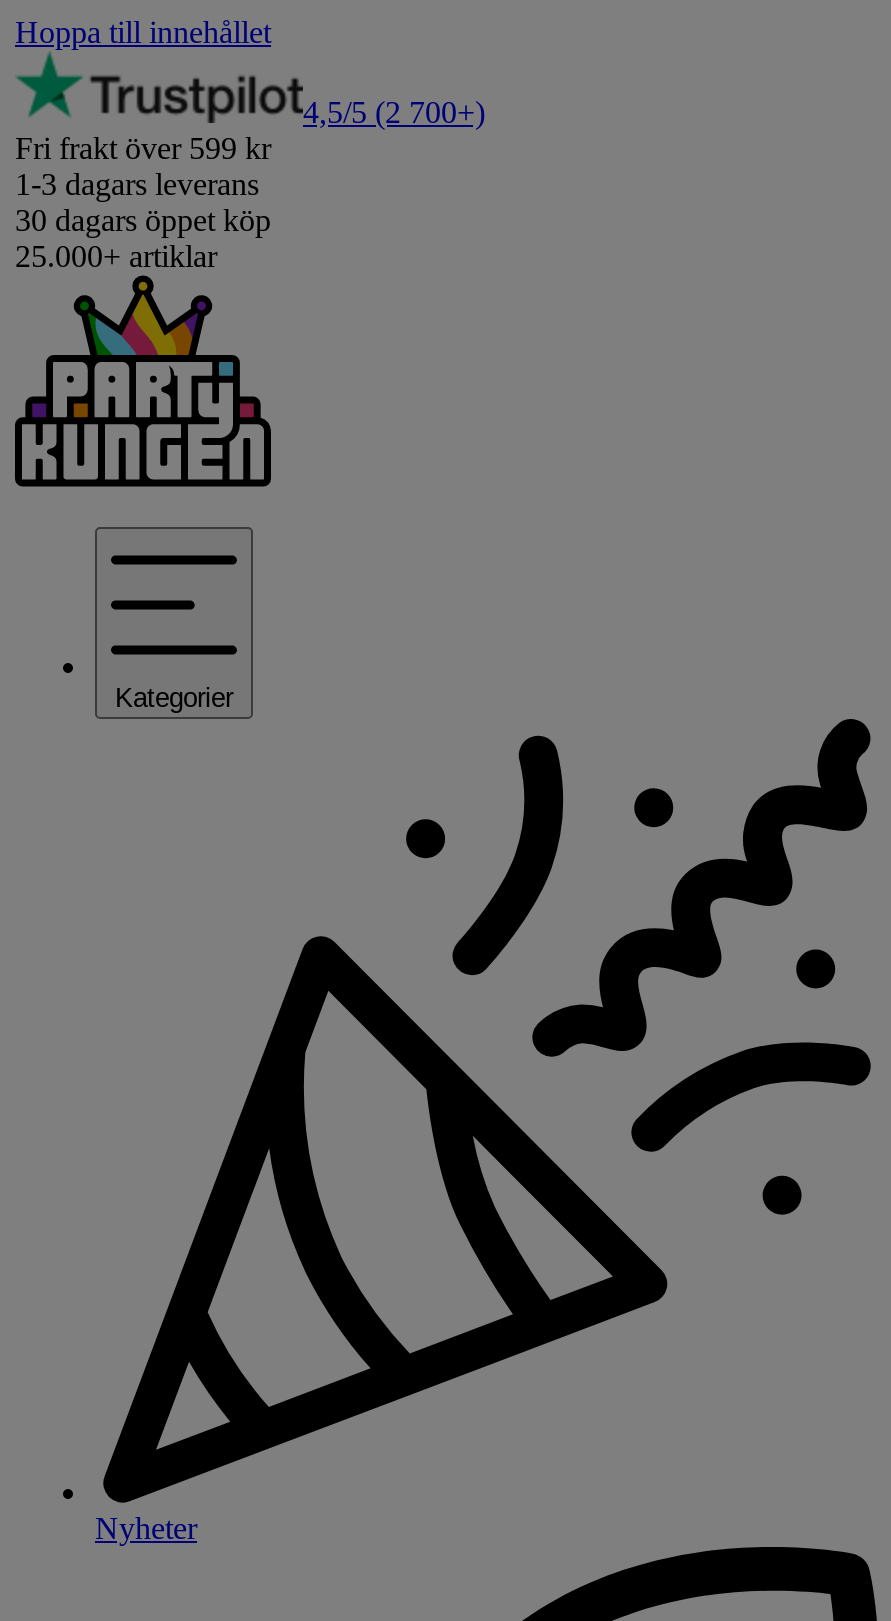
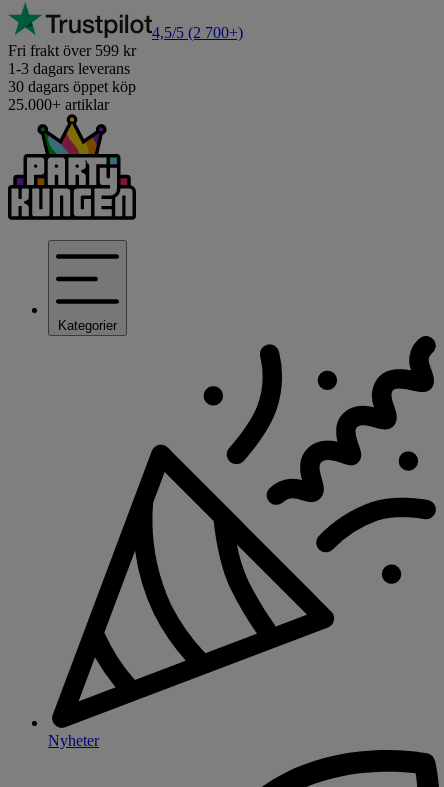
[15,15,271,49] Hoppa till innehållet -> none

